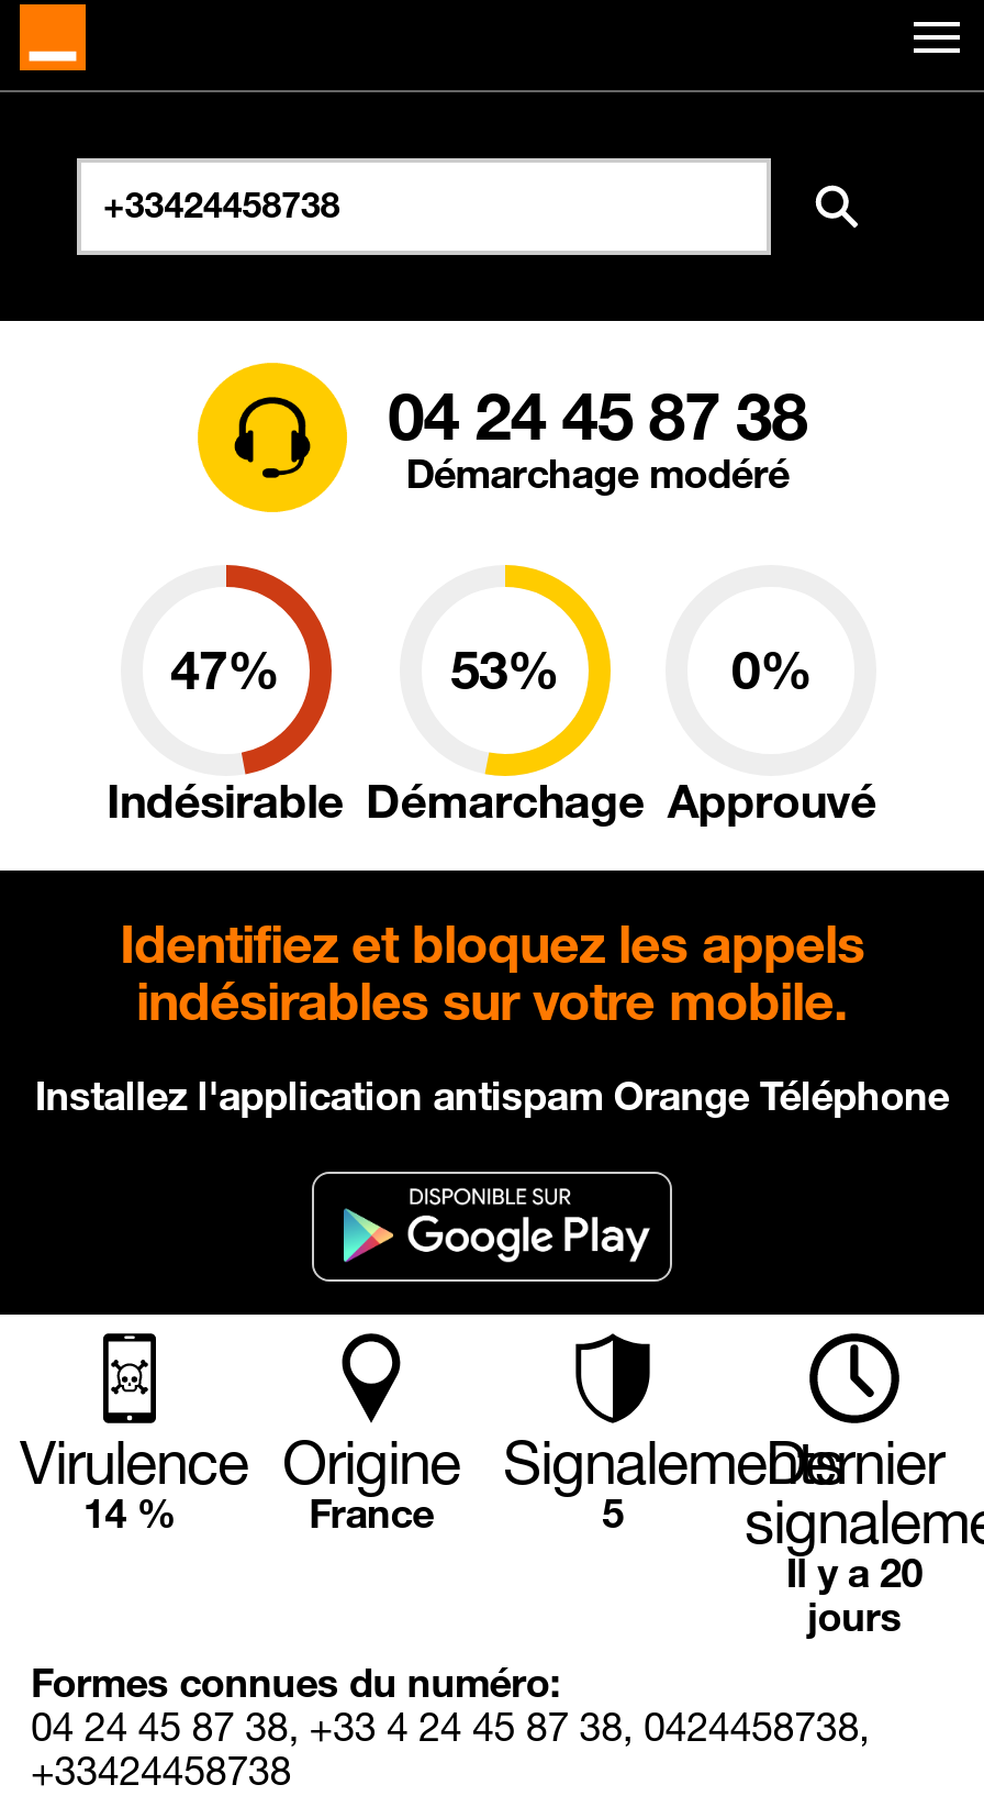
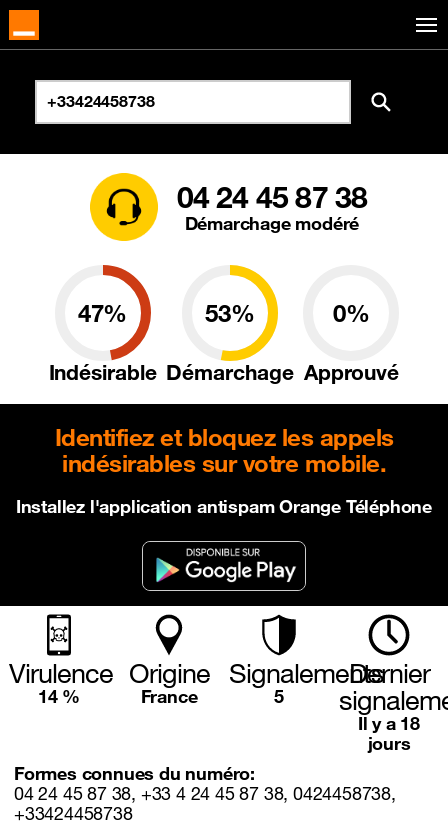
[786,1548,923,1596] Il y a 20 -> [358,712,420,734] Il y a 18

